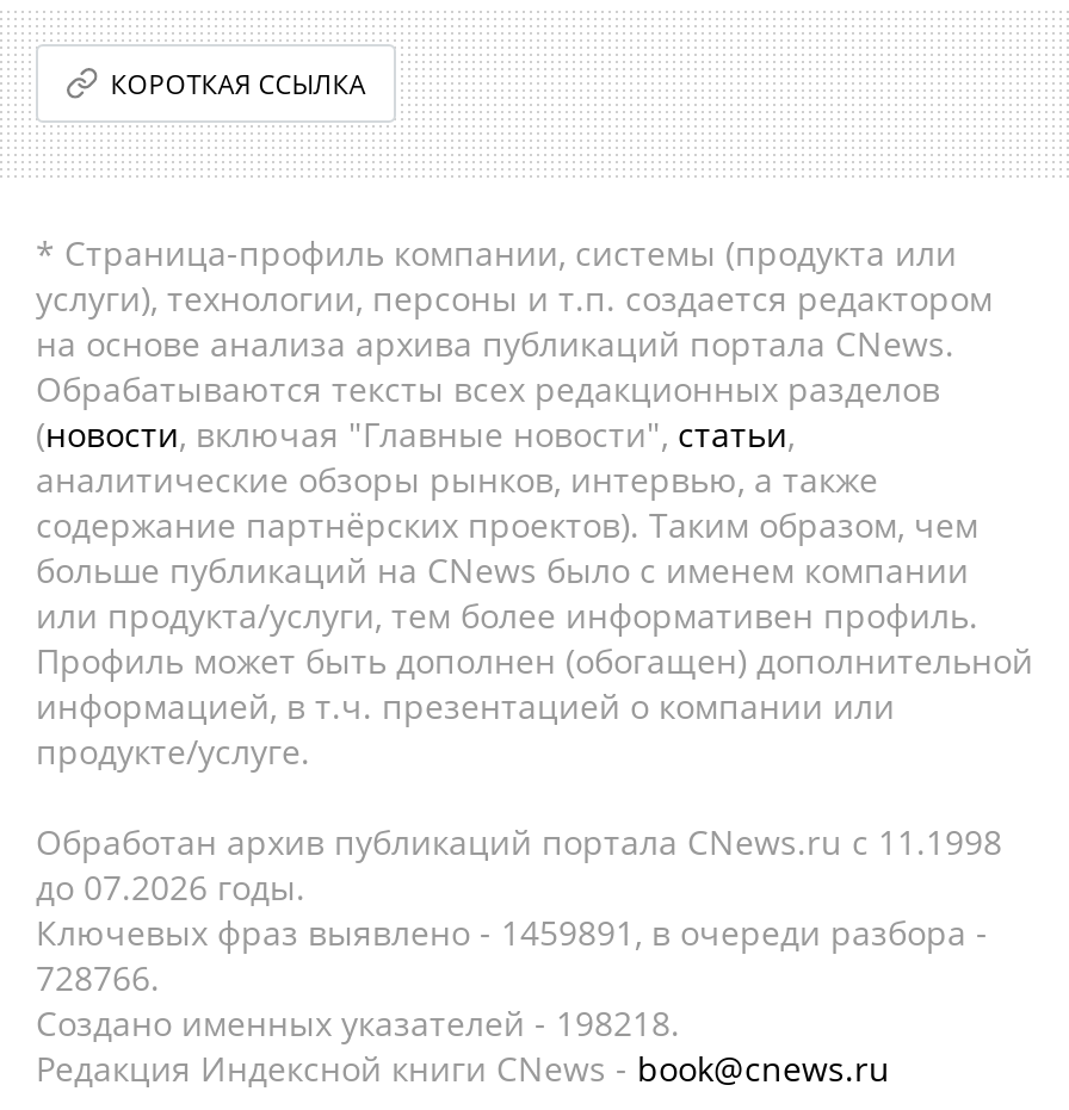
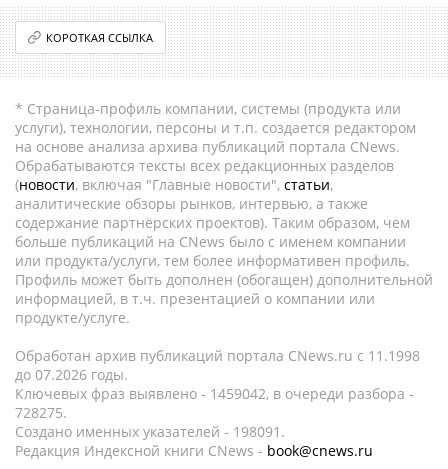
[36,910,988,955] Ключевых фраз выявлено - 1459891, в очереди разбора - -> [15,384,414,403] Ключевых фраз выявлено - 1459042, в очереди разбора -
[36,955,160,1000] 728766. -> [15,403,67,422] 728275.
[36,1000,680,1046] Создано именных указателей - 198218. -> [15,422,285,441] Создано именных указателей - 198091.

